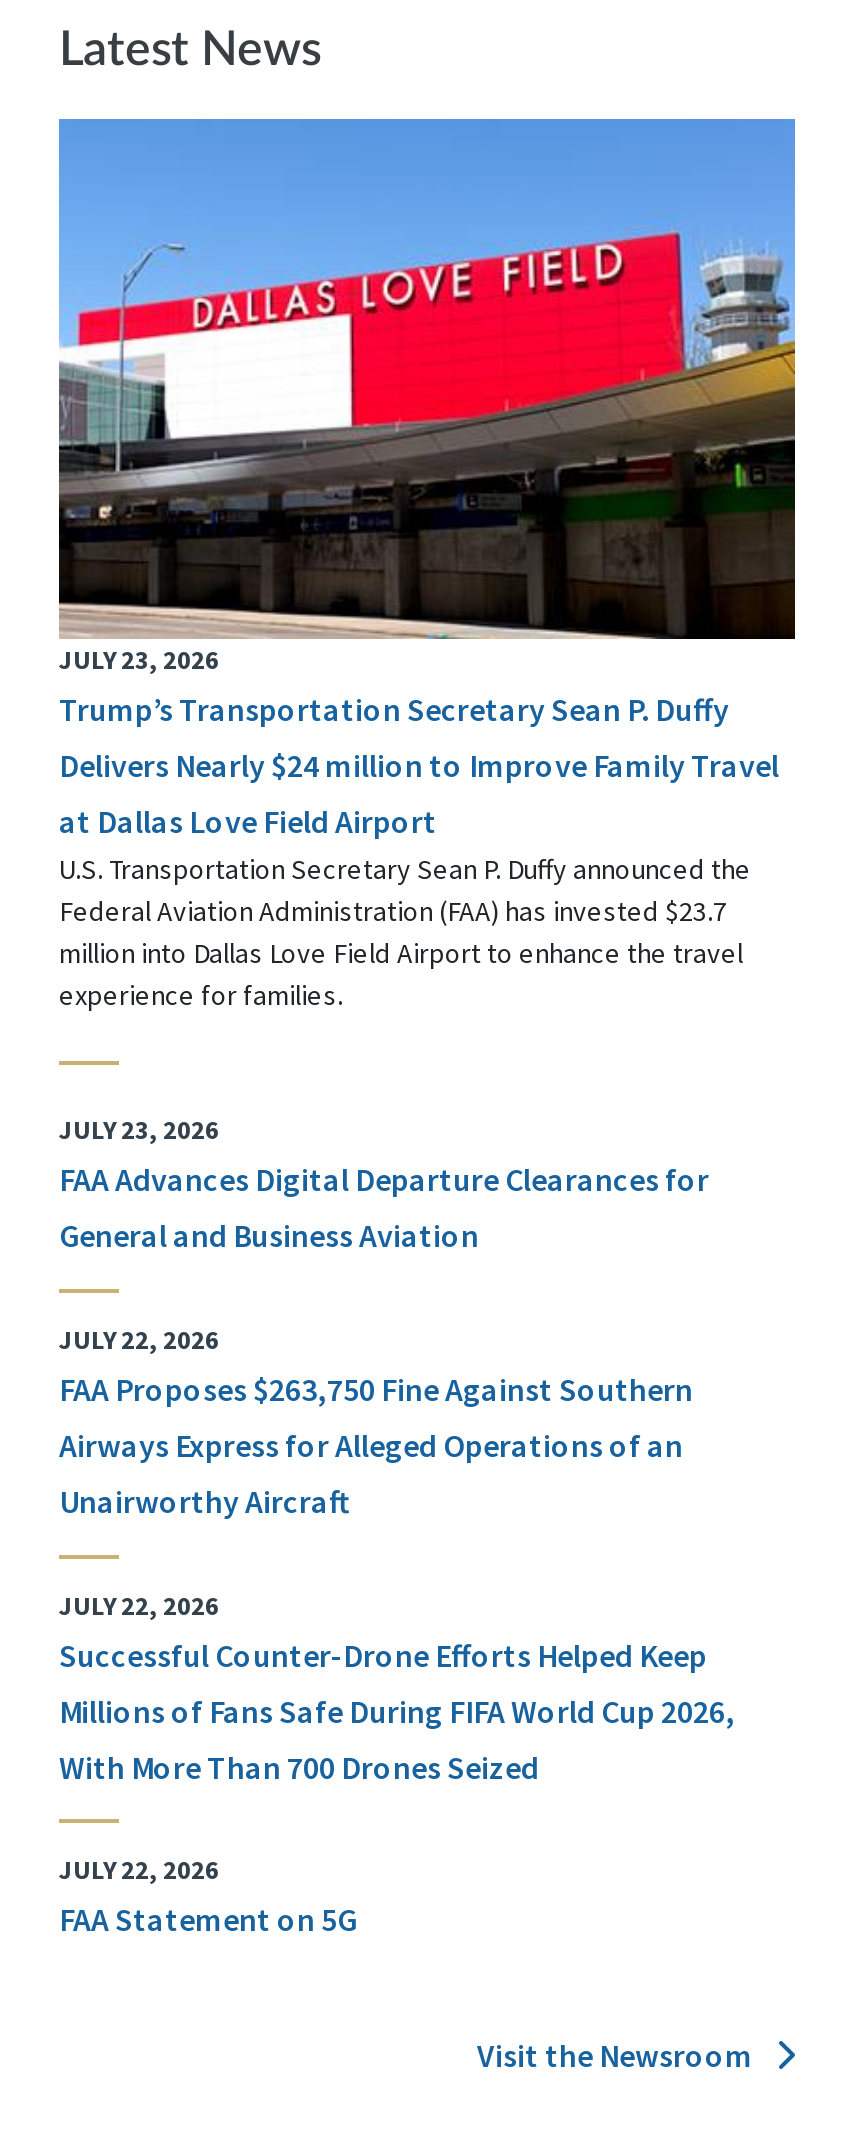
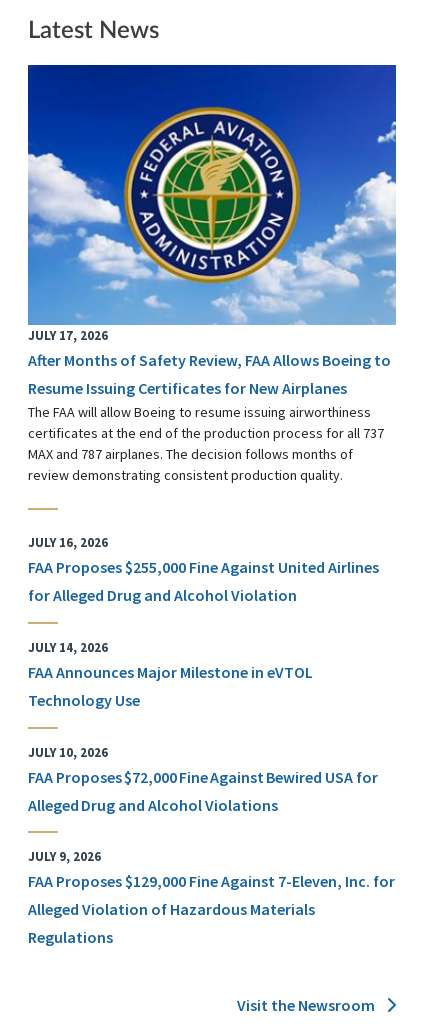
[57,117,797,1012] [image] | JULY 23, 2026 | Trump’s Transportation Secretary Sean P. Duffy | Delivers Nearly $24 million to Improve Family Travel | at Dallas Love Field Airport | U.S. Transportation Secretary Sean P. Duffy announced the | Federal Aviation Administration (FAA) has invested $23.7 | million into Dallas Love Field Airport to enhance the travel | experience for families. -> [27,64,397,484] [image] | JULY 17, 2026 | After Months of Safety Review, FAA Allows Boeing to | Resume Issuing Certificates for New Airplanes | The FAA will allow Boeing to resume issuing airworthiness | certificates at the end of the production process for all 737 | MAX and 787 airplanes. The decision follows months of | review demonstrating consistent production quality.
[59,1114,709,1256] JULY 23, 2026 | FAA Advances Digital Departure Clearances for | General and Business Aviation -> [28,534,379,605] JULY 16, 2026 | FAA Proposes $255,000 Fine Against United Airlines | for Alleged Drug and Alcohol Violation
[59,1323,693,1521] JULY 22, 2026 | FAA Proposes $263,750 Fine Against Southern | Airways Express for Alleged Operations of an | Unairworthy Aircraft -> [28,639,313,710] JULY 14, 2026 | FAA Announces Major Milestone in eVTOL | Technology Use
[59,1588,735,1786] JULY 22, 2026 | Successful Counter-Drone Efforts Helped Keep | Millions of Fans Safe During FIFA World Cup 2026, | With More Than 700 Drones Seized -> [28,744,378,815] JULY 10, 2026 | FAA Proposes $72,000 Fine Against Bewired USA for | Alleged Drug and Alcohol Violations
[59,1853,357,1939] JULY 22, 2026 | FAA Statement on 5G -> [28,848,395,947] JULY 9, 2026 | FAA Proposes $129,000 Fine Against 7-Eleven, Inc. for | Alleged Violation of Hazardous Materials | Regulations

